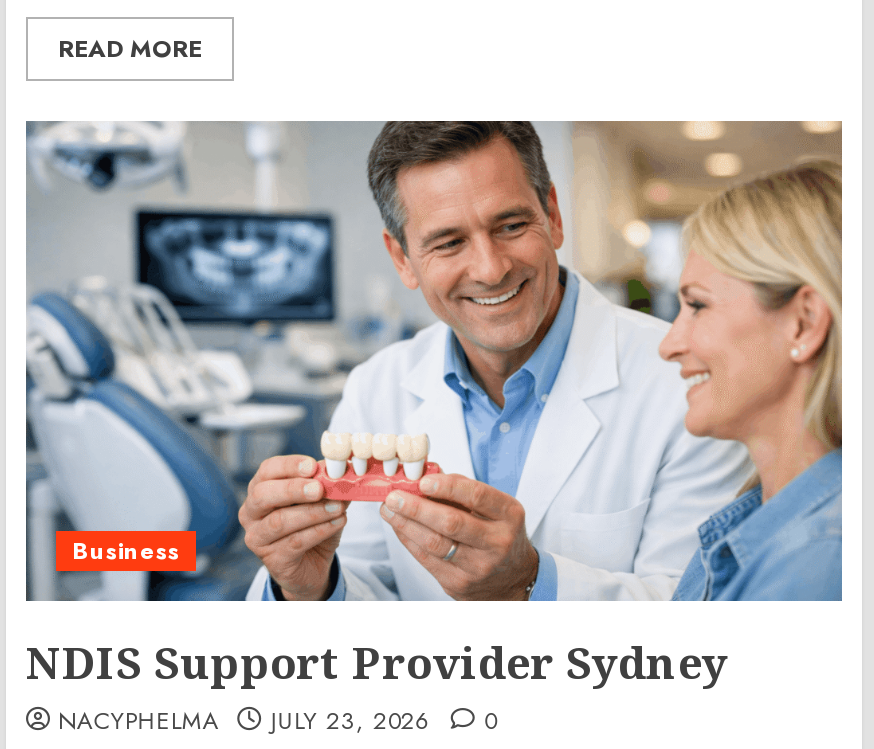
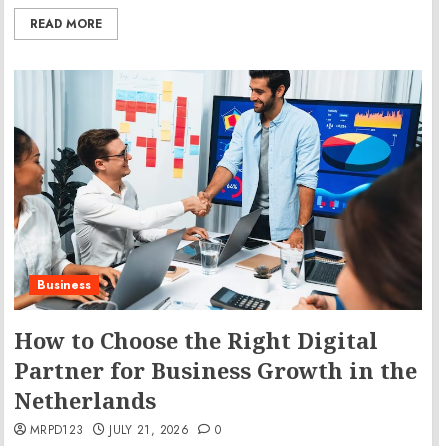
[24,119,844,739] [image] | NDIS Support Provider Sydney | NACYPHELMA | JULY 23, 2026 -> [13,70,423,439] [image] | How to Choose the Right Digital | Partner for Business Growth in the | Netherlands | MRPD123 | JULY 21, 2026

